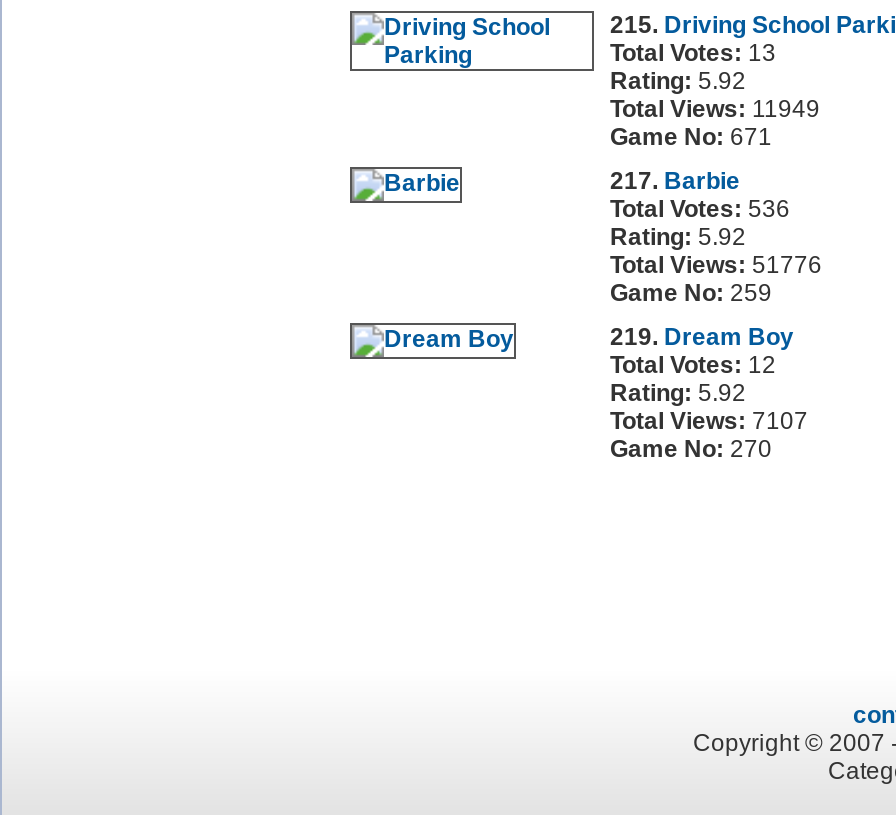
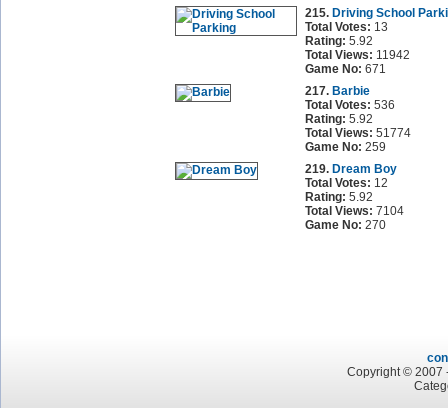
[610,95,820,123] Total Views: 11949 -> [305,48,410,62] Total Views: 11942
[610,251,822,279] Total Views: 51776 -> [305,126,411,140] Total Views: 51774
[610,407,808,435] Total Views: 7107 -> [305,204,404,218] Total Views: 7104

